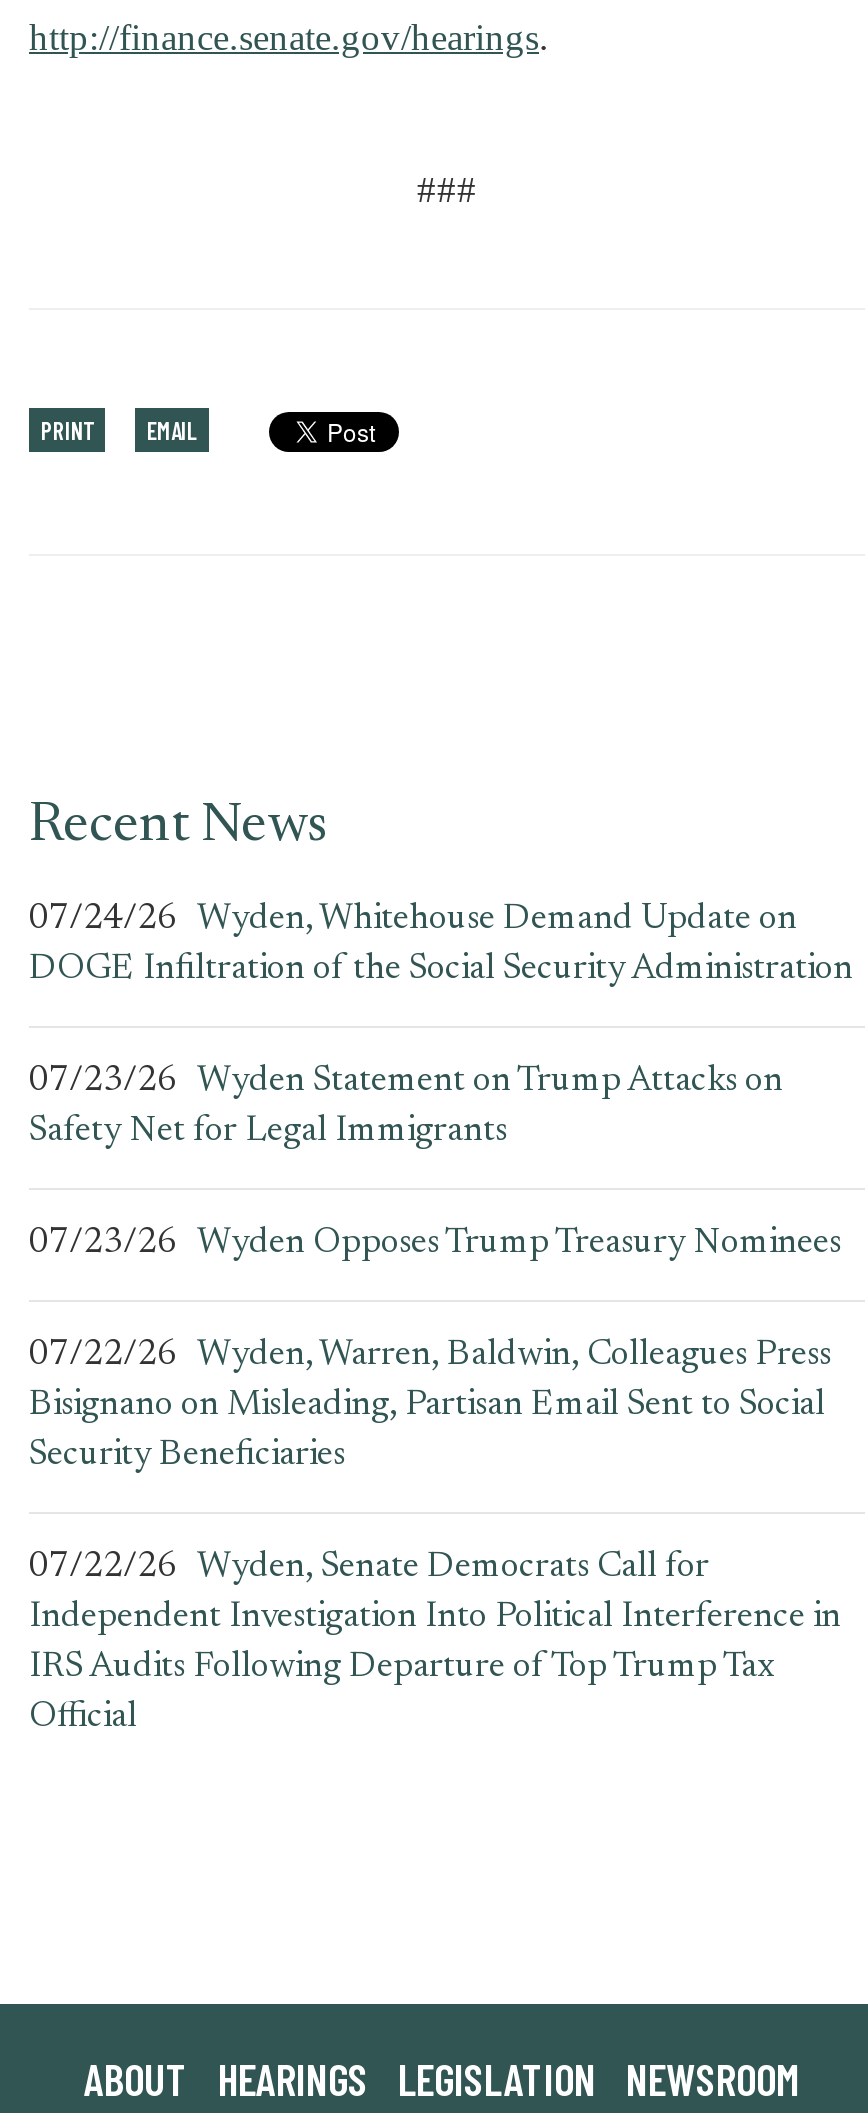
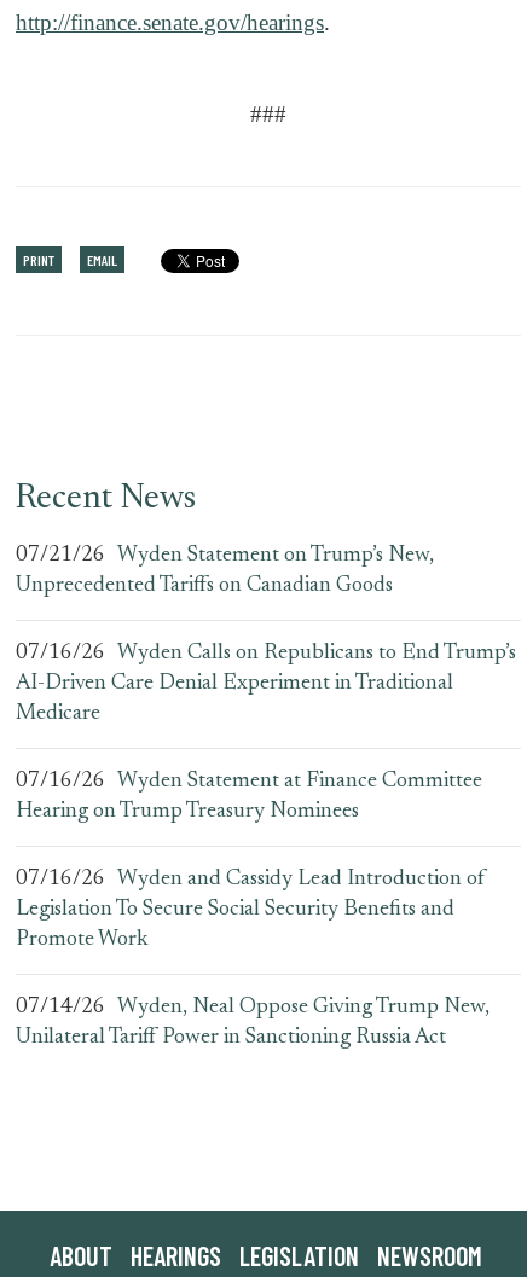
[29,902,853,988] 07/24/26 Wyden, Whitehouse Demand Update on | DOGE Infiltration of the Social Security Administration -> [16,545,434,597] 07/21/26 Wyden Statement on Trump’s New, | Unprecedented Tariffs on Canadian Goods
[29,1064,783,1150] 07/23/26 Wyden Statement on Trump Attacks on | Safety Net for Legal Immigrants -> [16,643,516,725] 07/16/26 Wyden Calls on Republicans to End Trump’s | AI-Driven Care Denial Experiment in Traditional | Medicare
[29,1226,841,1262] 07/23/26 Wyden Opposes Trump Treasury Nominees -> [16,771,482,823] 07/16/26 Wyden Statement at Finance Committee | Hearing on Trump Treasury Nominees
[29,1338,831,1474] 07/22/26 Wyden, Warren, Baldwin, Colleagues Press | Bisignano on Misleading, Partisan Email Sent to Social | Security Beneficiaries -> [16,869,486,951] 07/16/26 Wyden and Cassidy Lead Introduction of | Legislation To Secure Social Security Benefits and | Promote Work
[29,1550,841,1736] 07/22/26 Wyden, Senate Democrats Call for | Independent Investigation Into Political Interference in | IRS Audits Following Departure of Top Trump Tax | Official -> [16,997,490,1049] 07/14/26 Wyden, Neal Oppose Giving Trump New, | Unilateral Tariff Power in Sanctioning Russia Act

